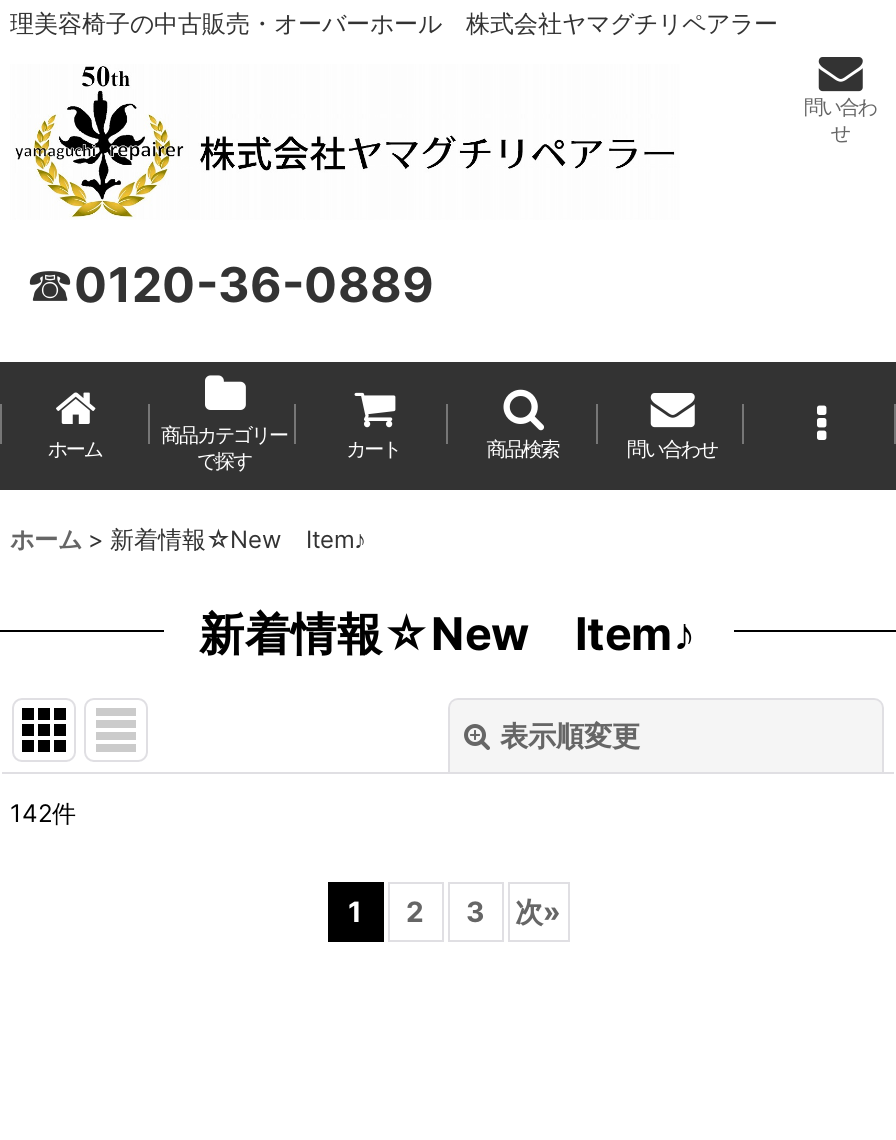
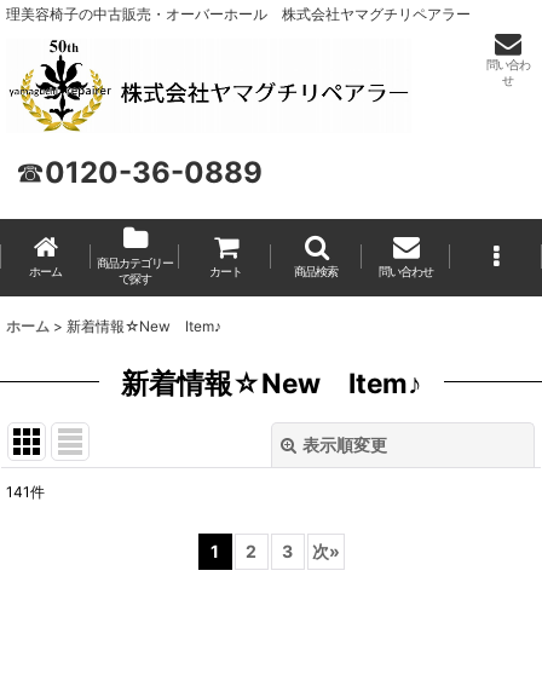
[10,799,76,829] 142件 -> [6,483,45,501] 141件

